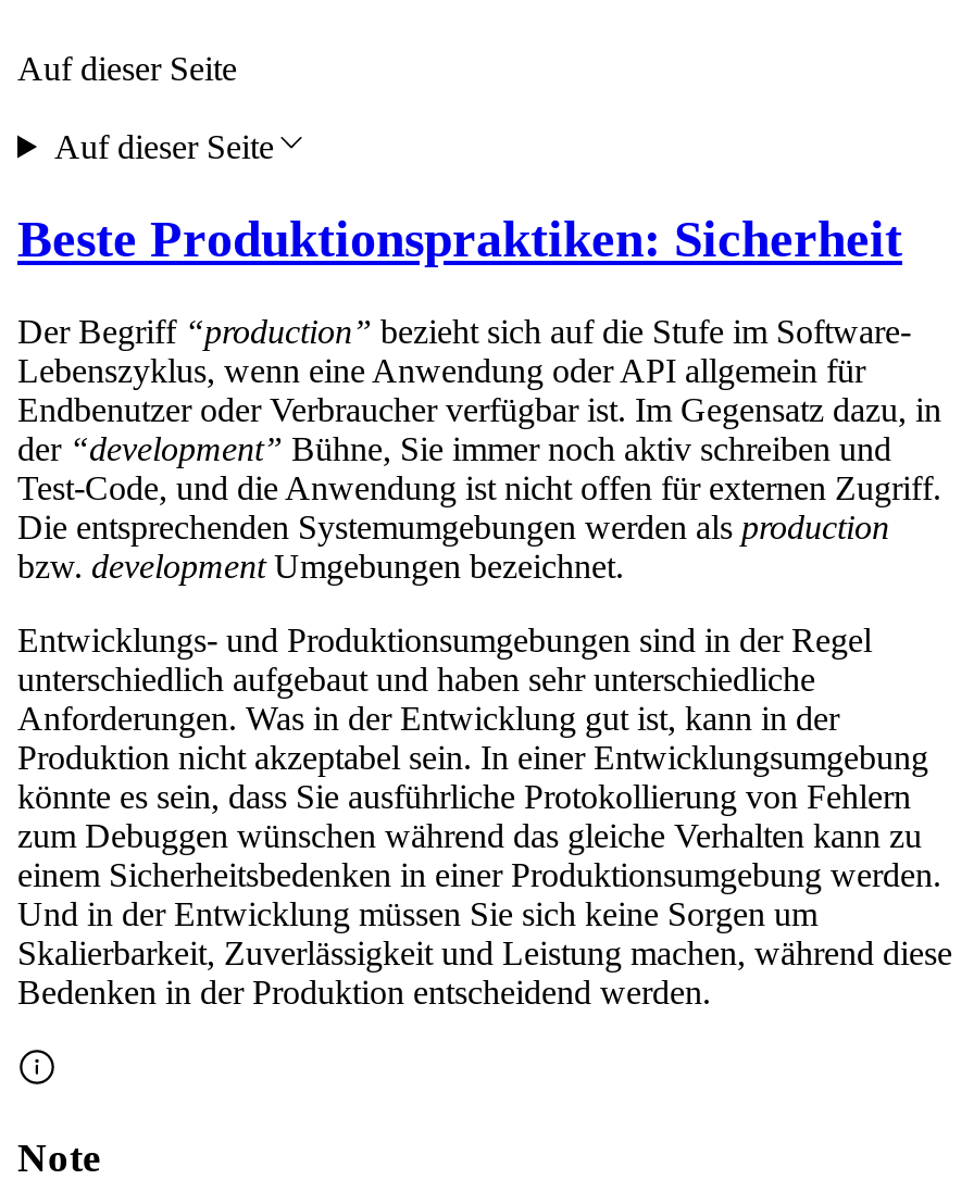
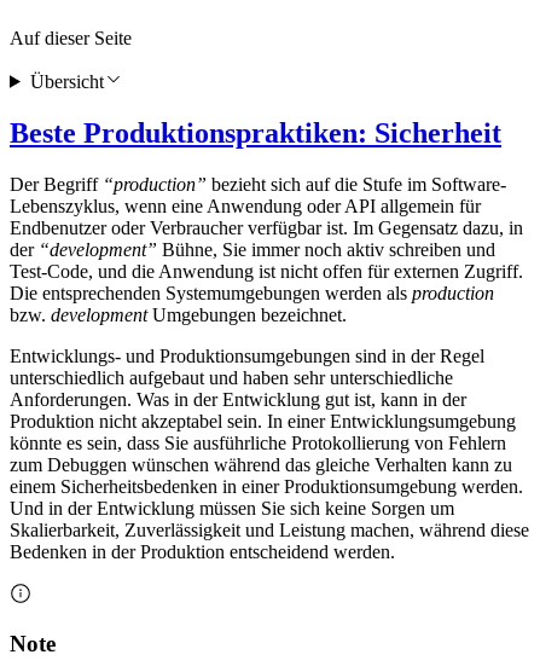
[54,128,274,165] Auf dieser Seite -> [30,71,104,92] Übersicht

